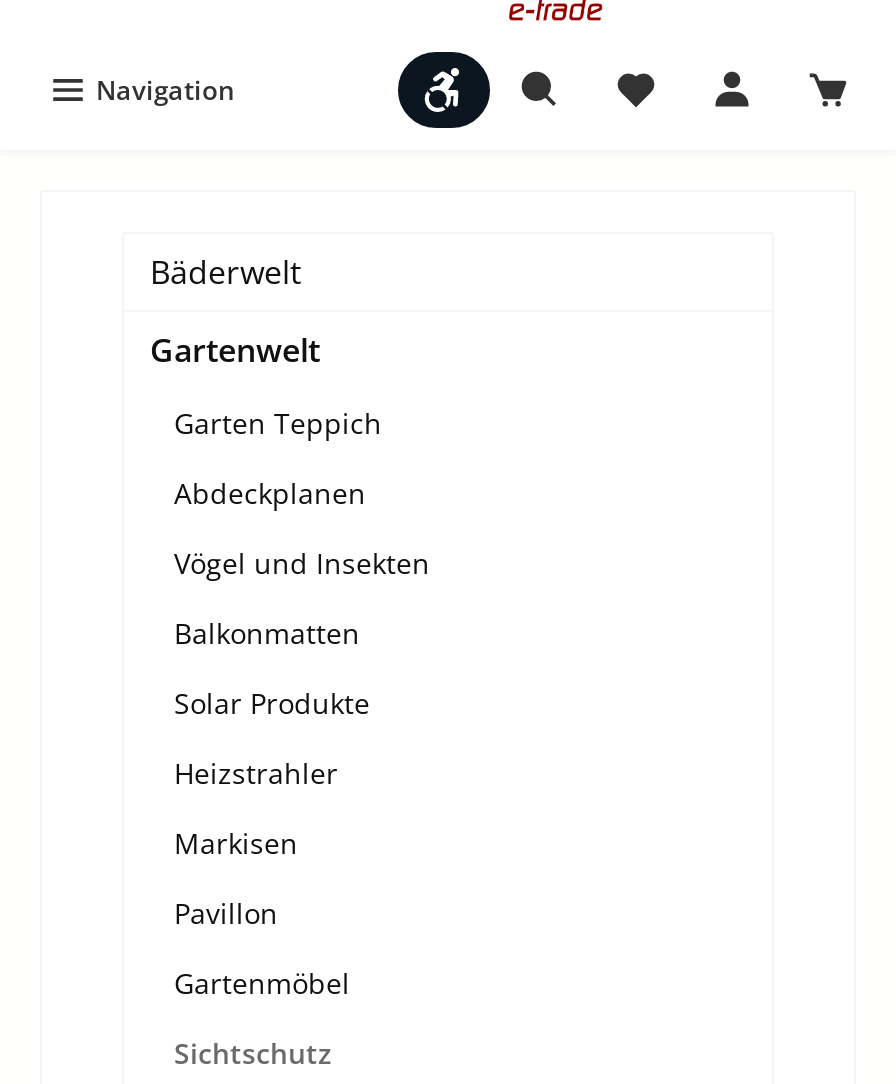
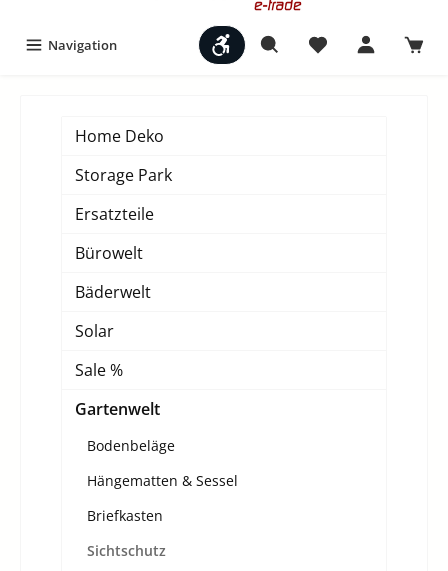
none -> [75,125,172,264] Home Deko | Storage Park | Ersatzteile | Bürowelt
moved [150,250,302,294] -> [75,281,151,303]: Bäderwelt
none -> [75,320,123,381] Solar | Sale %
moved [150,328,320,372] -> [75,398,160,420]: Gartenwelt
[174,404,430,1002] Garten Teppich | Abdeckplanen | Vögel und Insekten | Balkonmatten | Solar Produkte | Heizstrahler | Markisen | Pavillon | Gartenmöbel -> [87,436,238,525] Bodenbeläge | Hängematten & Sessel | Briefkasten

